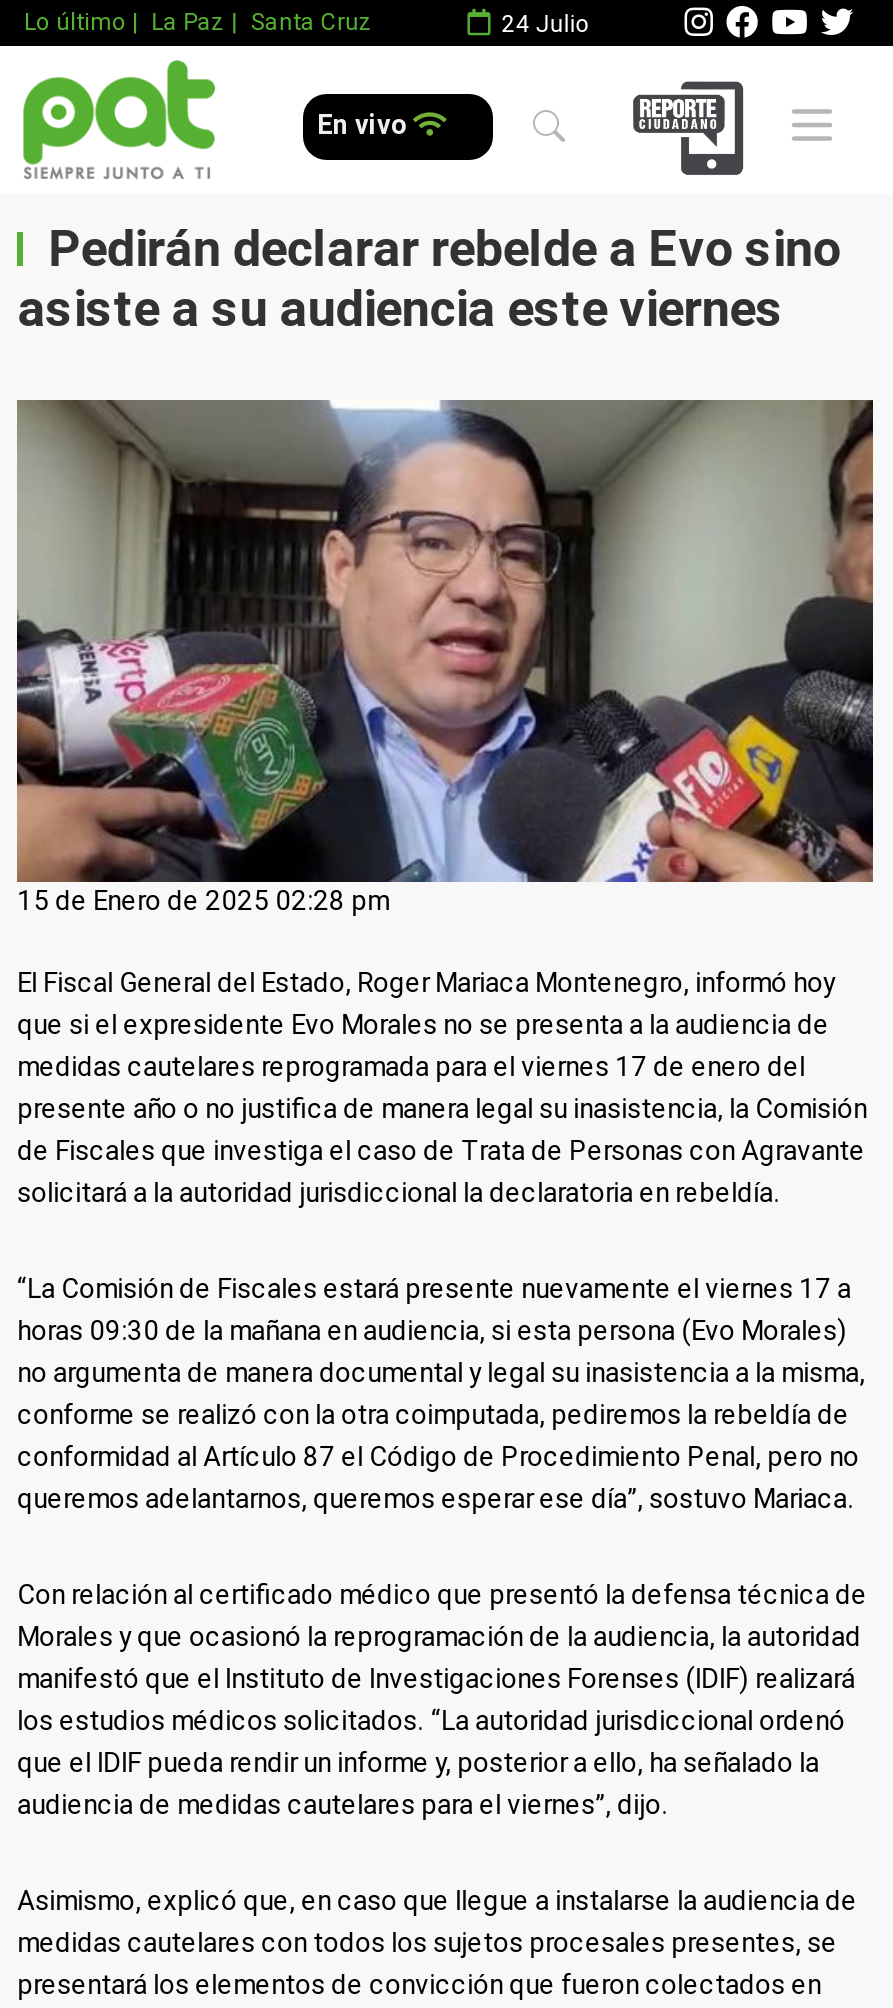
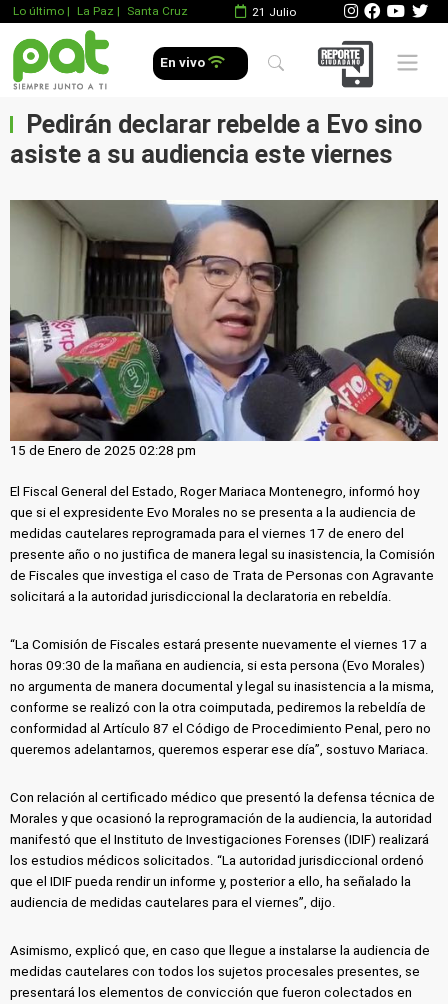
[490,10,590,38] 24 Julio -> [246,5,296,19] 21 Julio

